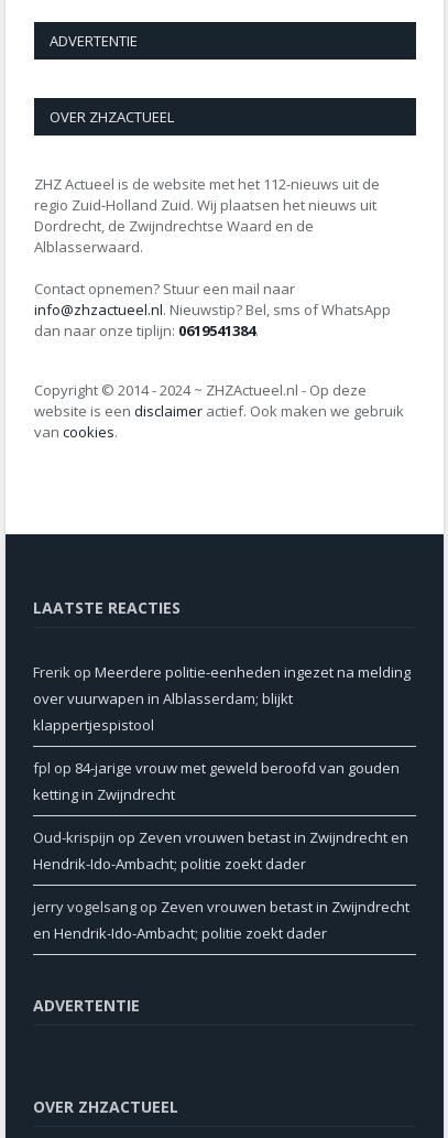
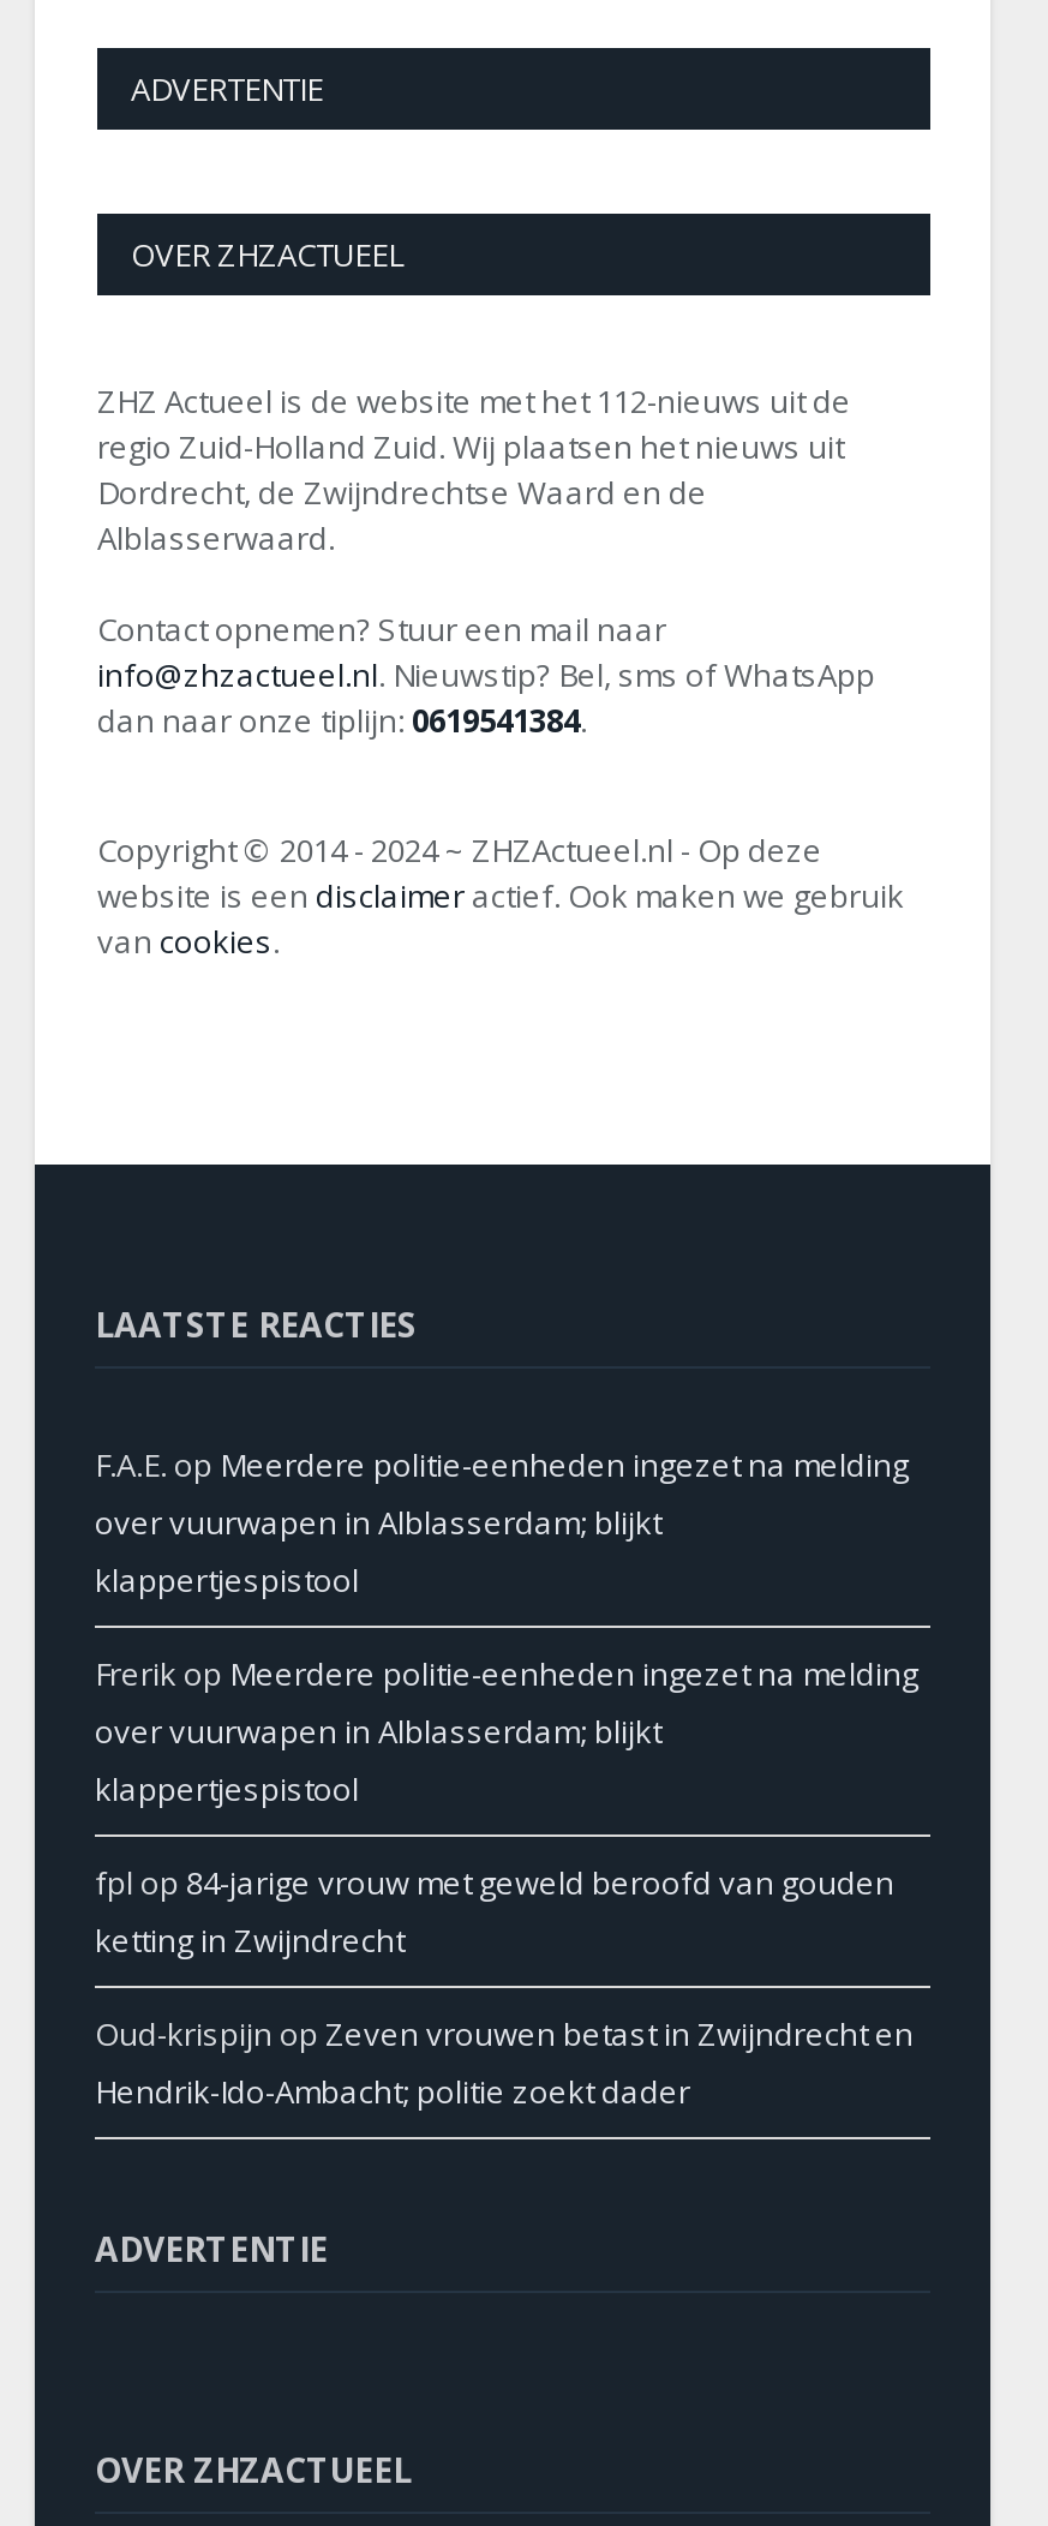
none -> [95,1444,909,1602] F.A.E. op Meerdere politie-eenheden ingezet na melding | over vuurwapen in Alblasserdam; blijkt | klappertjespistool
moved [33,662,411,874] -> [95,1653,918,2114]: Frerik op Meerdere politie-eenheden ingezet na melding | over vuurwapen in Alblasserdam; blijkt | klappertjespistool | fpl op 84-jarige vrouw met geweld beroofd van gouden | ketting in Zwijndrecht | Oud-krispijn op Zeven vrouwen betast in Zwijndrecht en | Hendrik-Ido-Ambacht; politie zoekt dader
[33,897,409,943] jerry vogelsang op Zeven vrouwen betast in Zwijndrecht | en Hendrik-Ido-Ambacht; politie zoekt dader -> none

